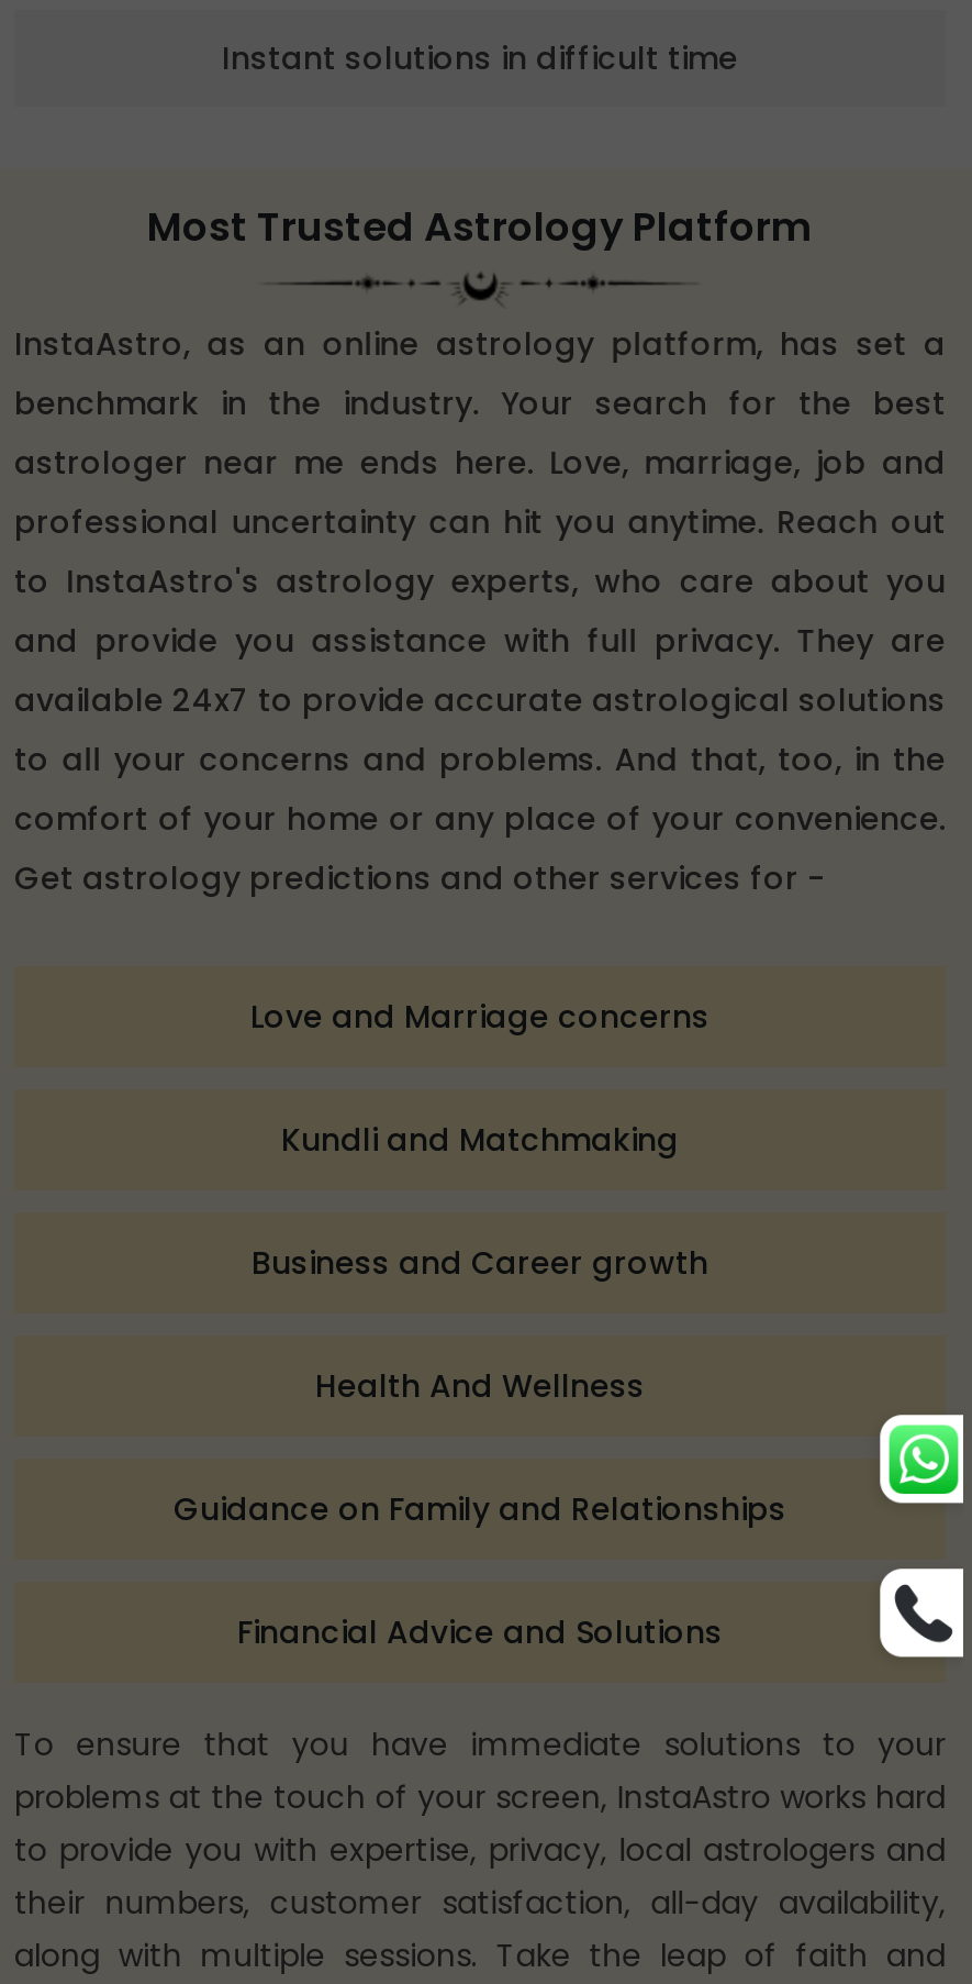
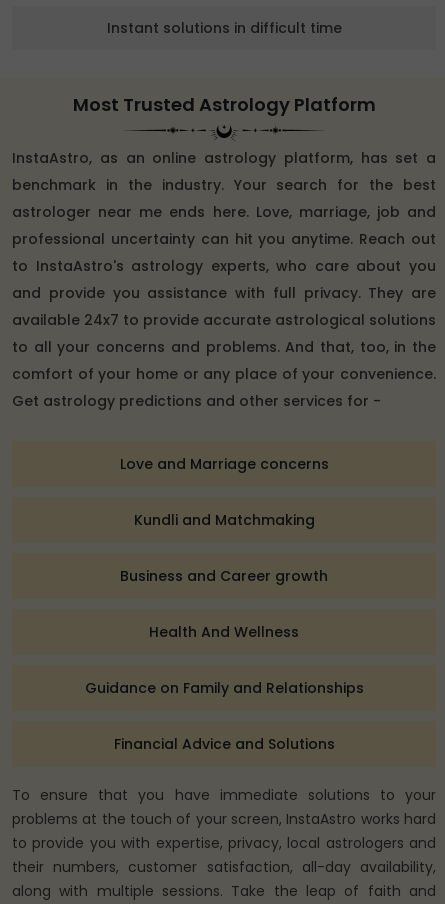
[878,1412,965,1505] [image] -> none
[878,1566,965,1659] [image] -> none

